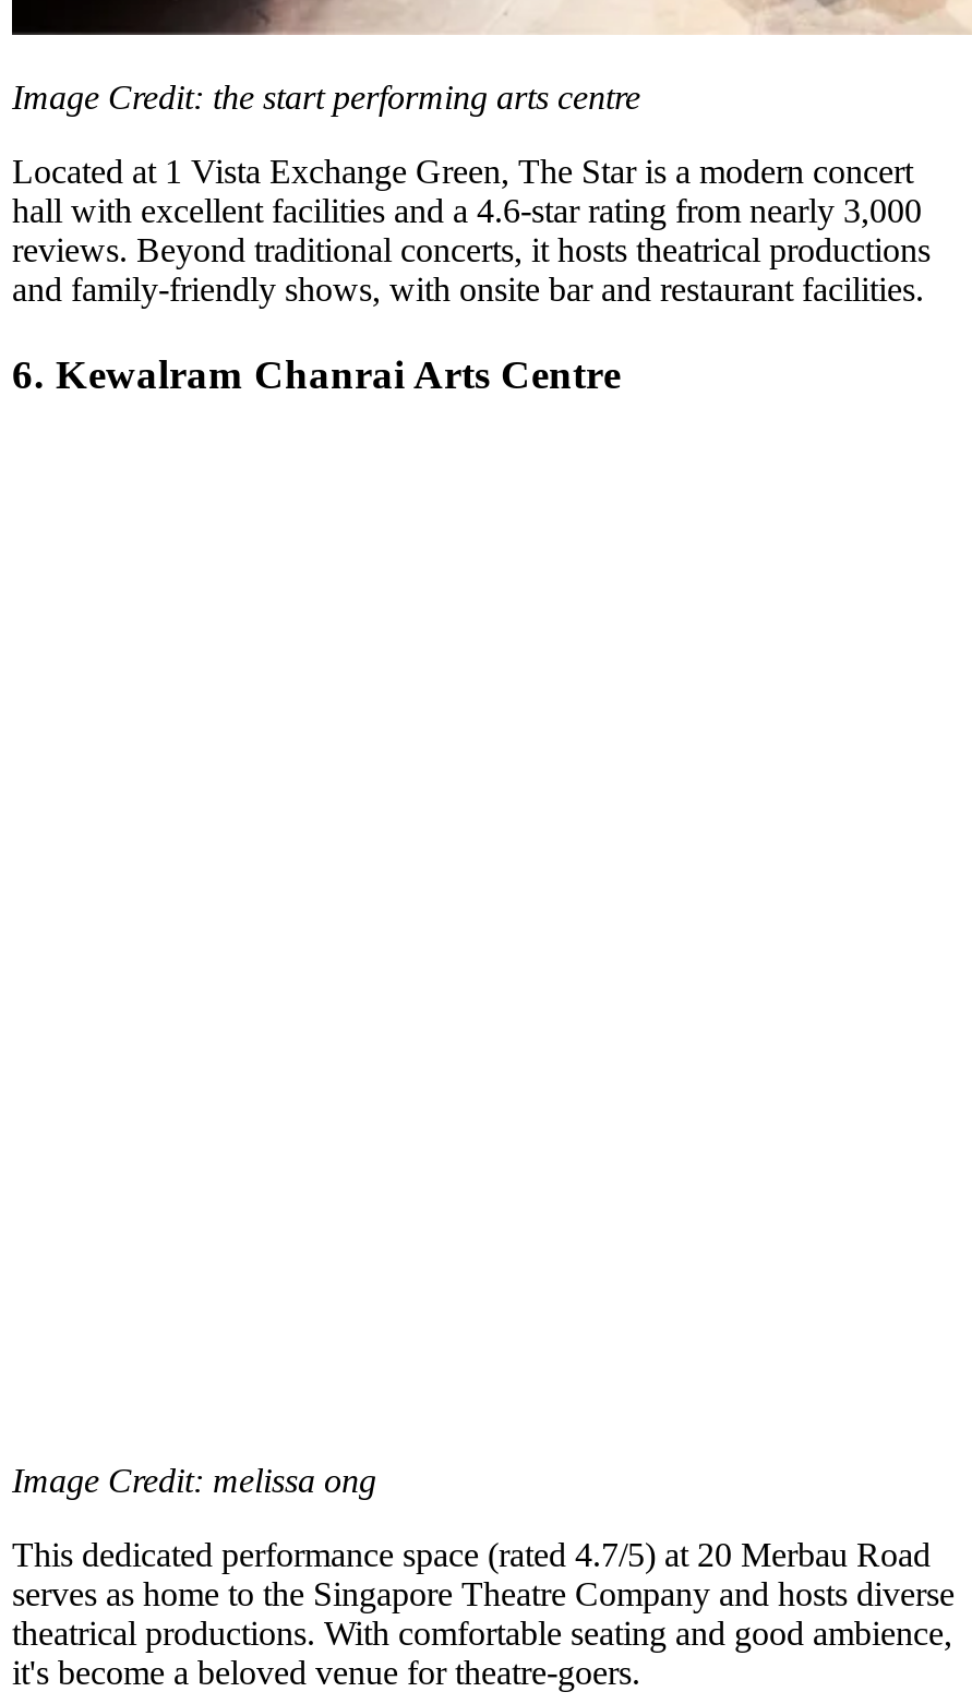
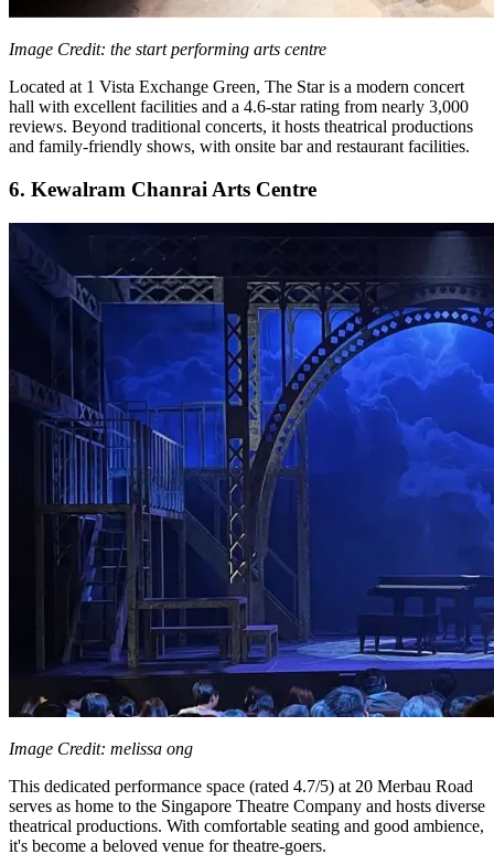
none -> [8,222,491,718] [image]

